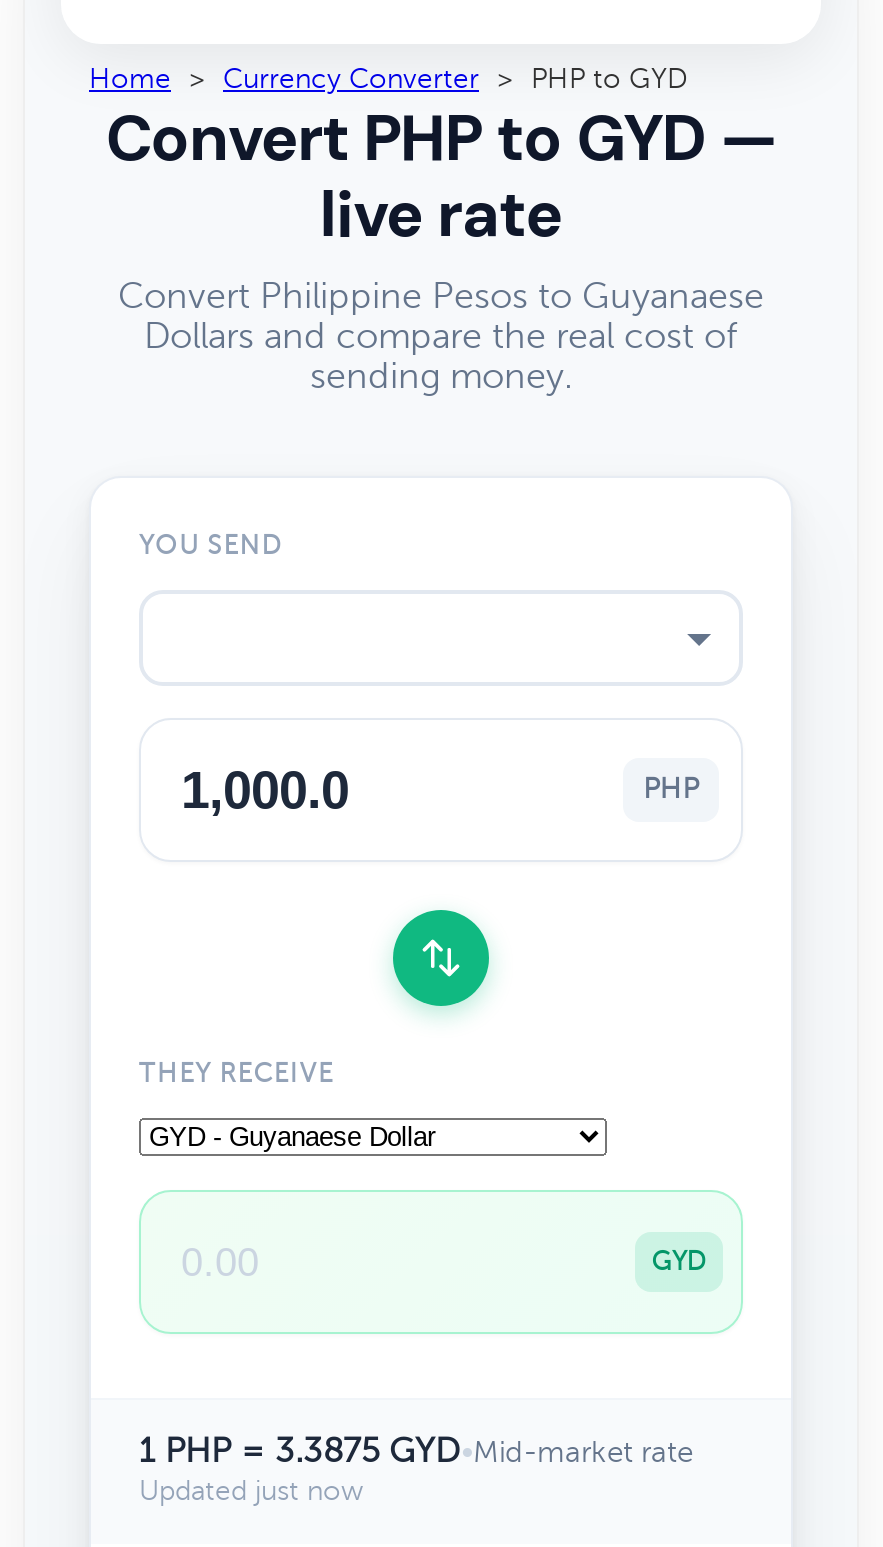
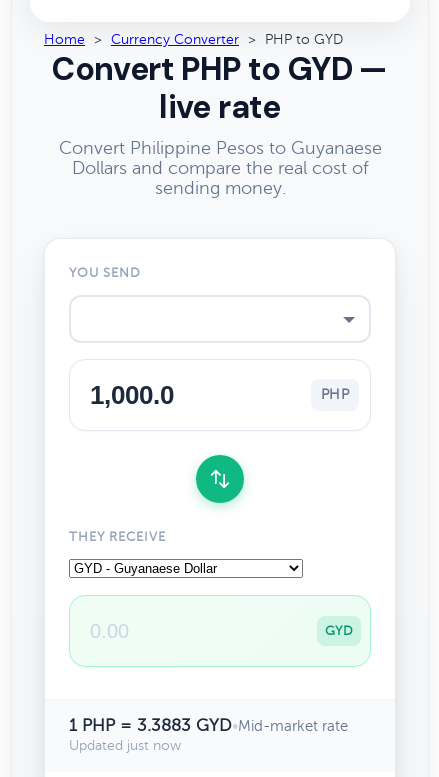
[139,1432,693,1470] 1 PHP = 3.3875 GYD • Mid-market rate -> [69,716,348,735] 1 PHP = 3.3883 GYD • Mid-market rate

